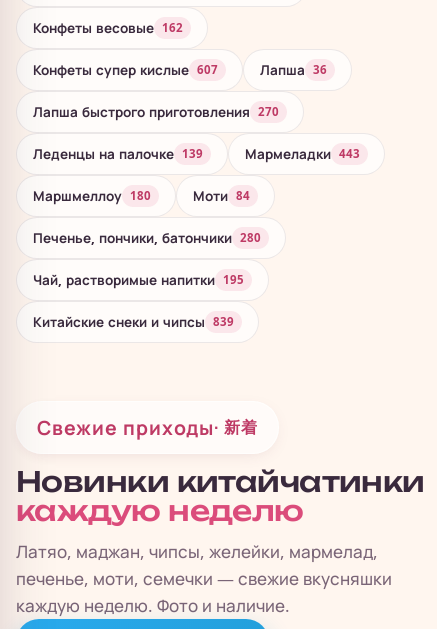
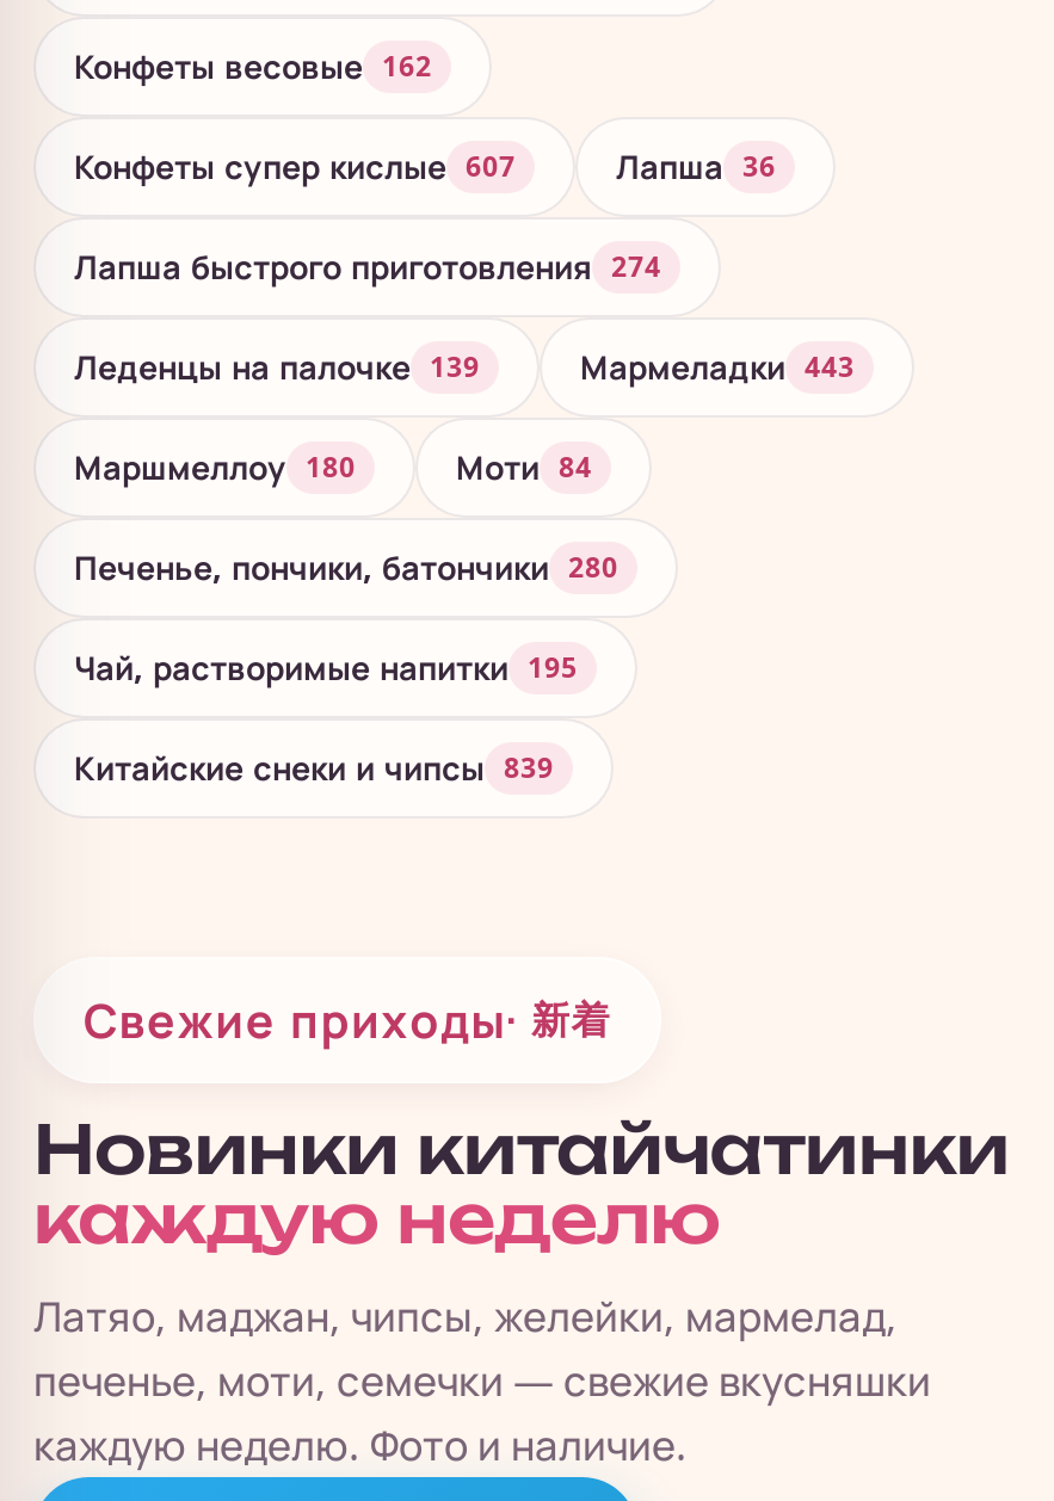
[33,102,279,120] Лапша быстрого приготовления 270 -> [74,245,661,288] Лапша быстрого приготовления 274

